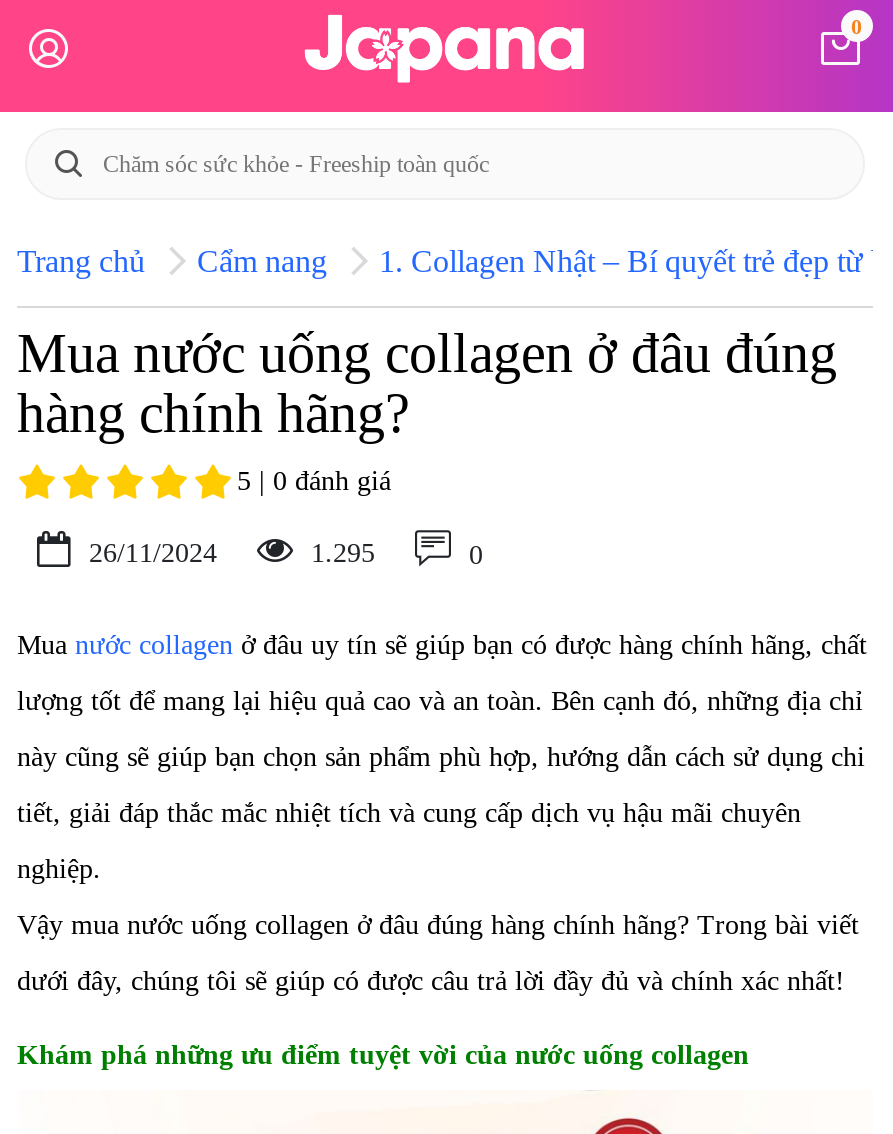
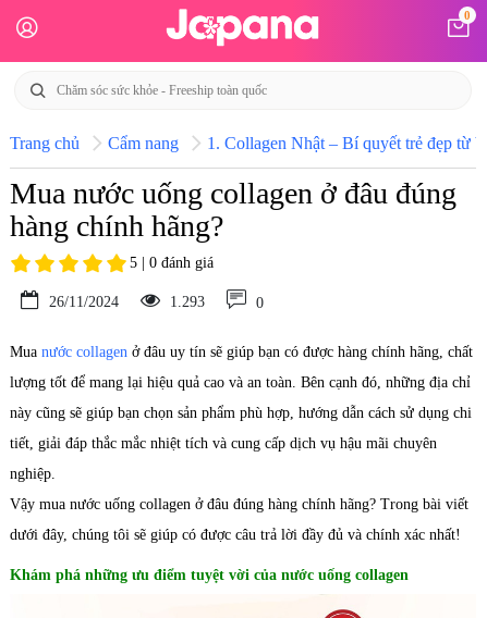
[303,538,375,568] 1.295 -> [166,294,205,310] 1.293

